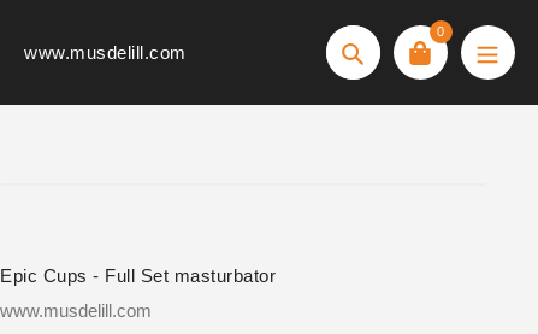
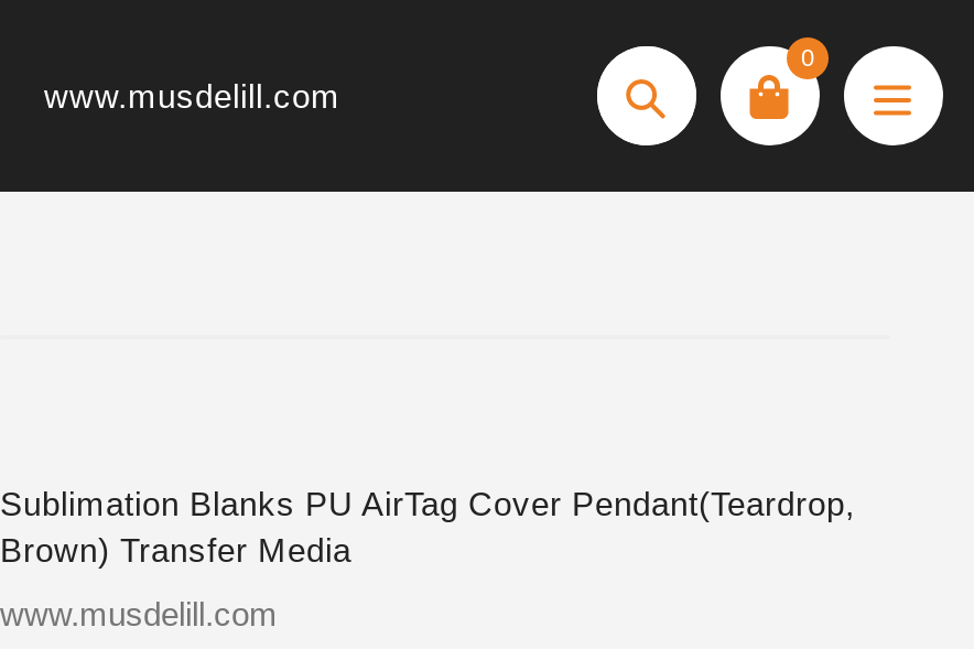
[0,265,276,286] Epic Cups - Full Set masturbator -> [0,485,855,569] Sublimation Blanks PU AirTag Cover Pendant(Teardrop, | Brown) Transfer Media

